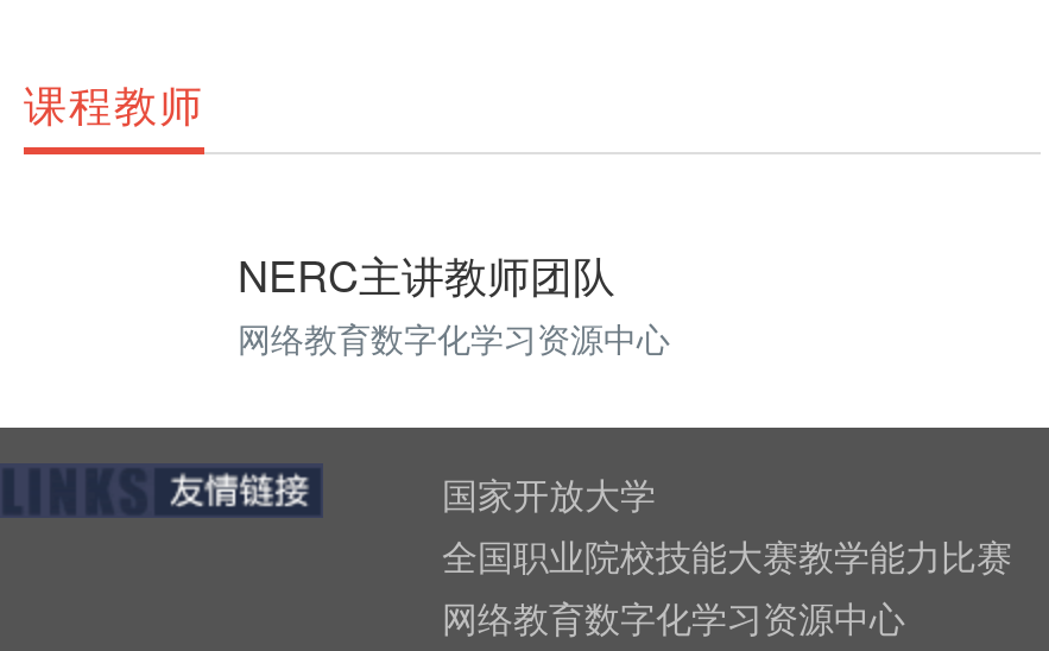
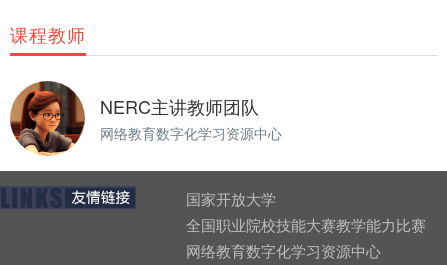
none -> [9,80,86,157] [image]

